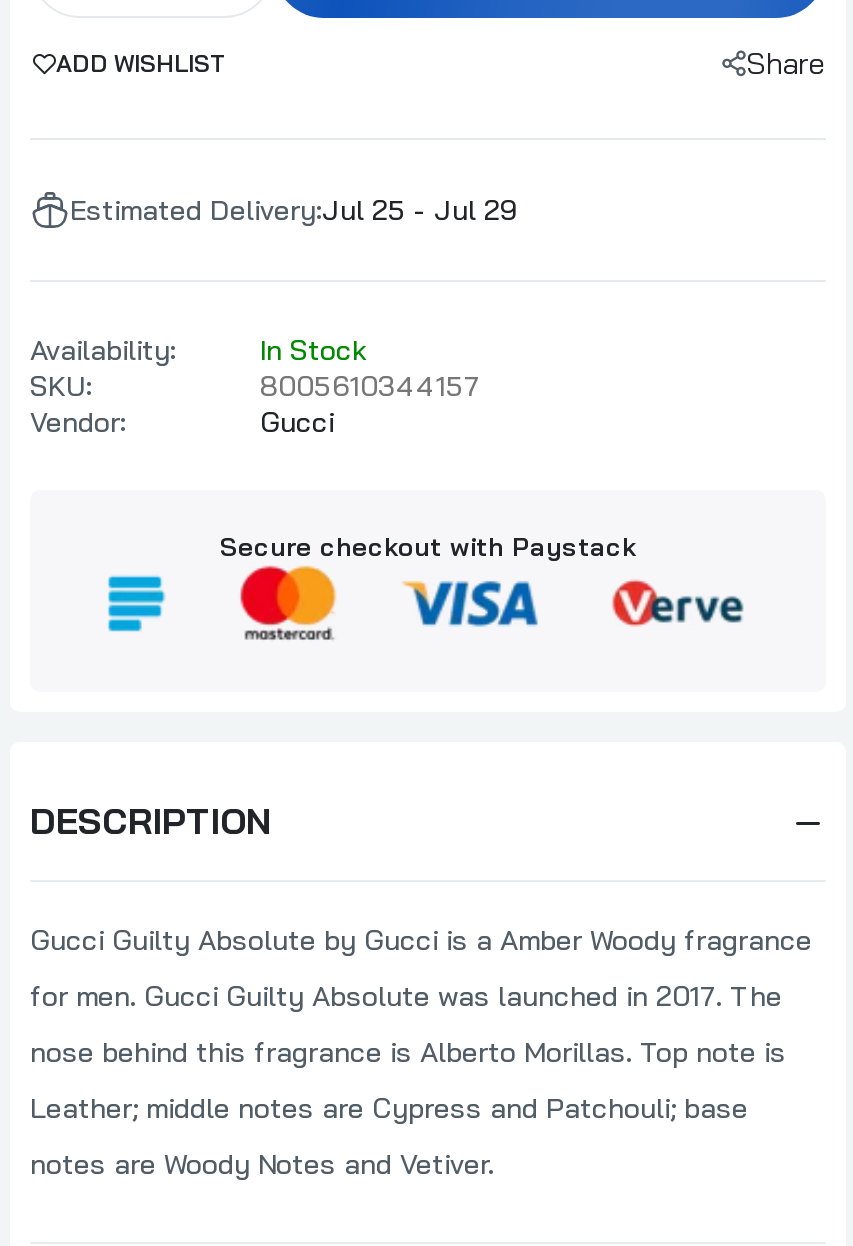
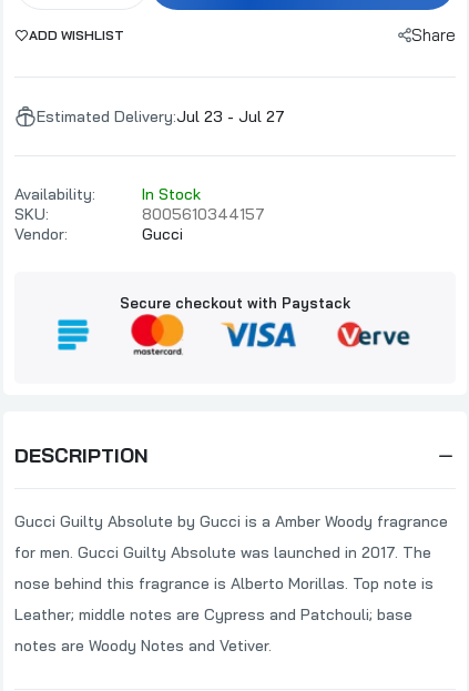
[70,192,518,228] Estimated Delivery:Jul 25 - Jul 29 -> [37,106,285,126] Estimated Delivery:Jul 23 - Jul 27

